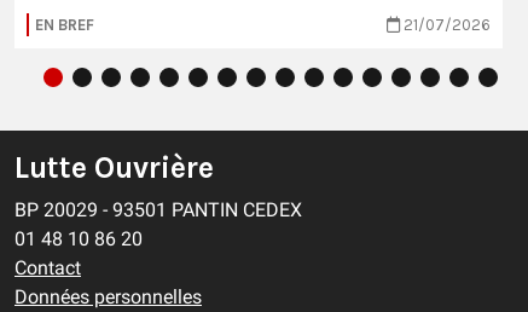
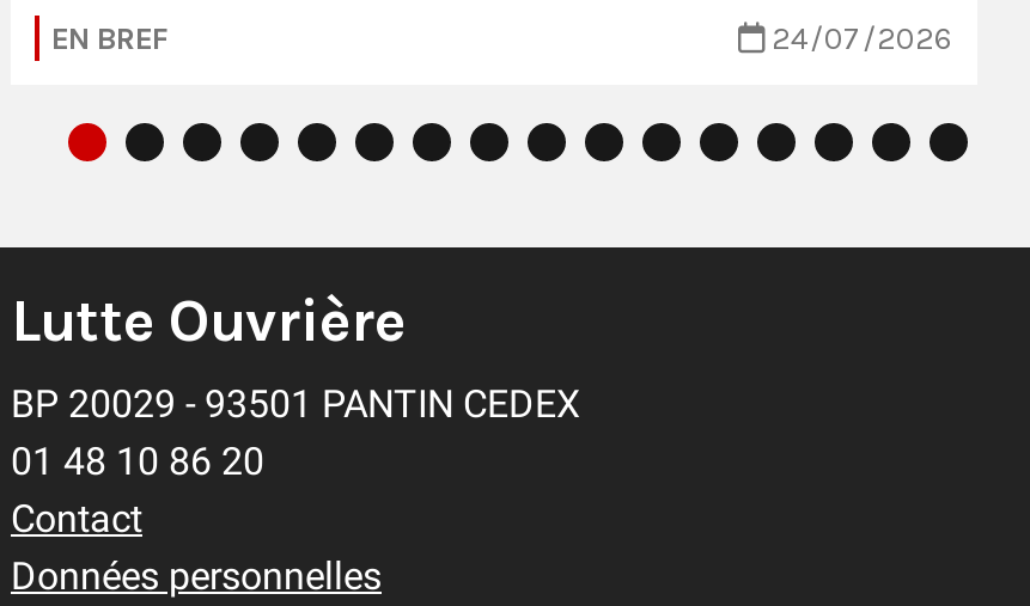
[400,16,491,34] 21/07/2026 -> [764,21,953,57] 24/07/2026

